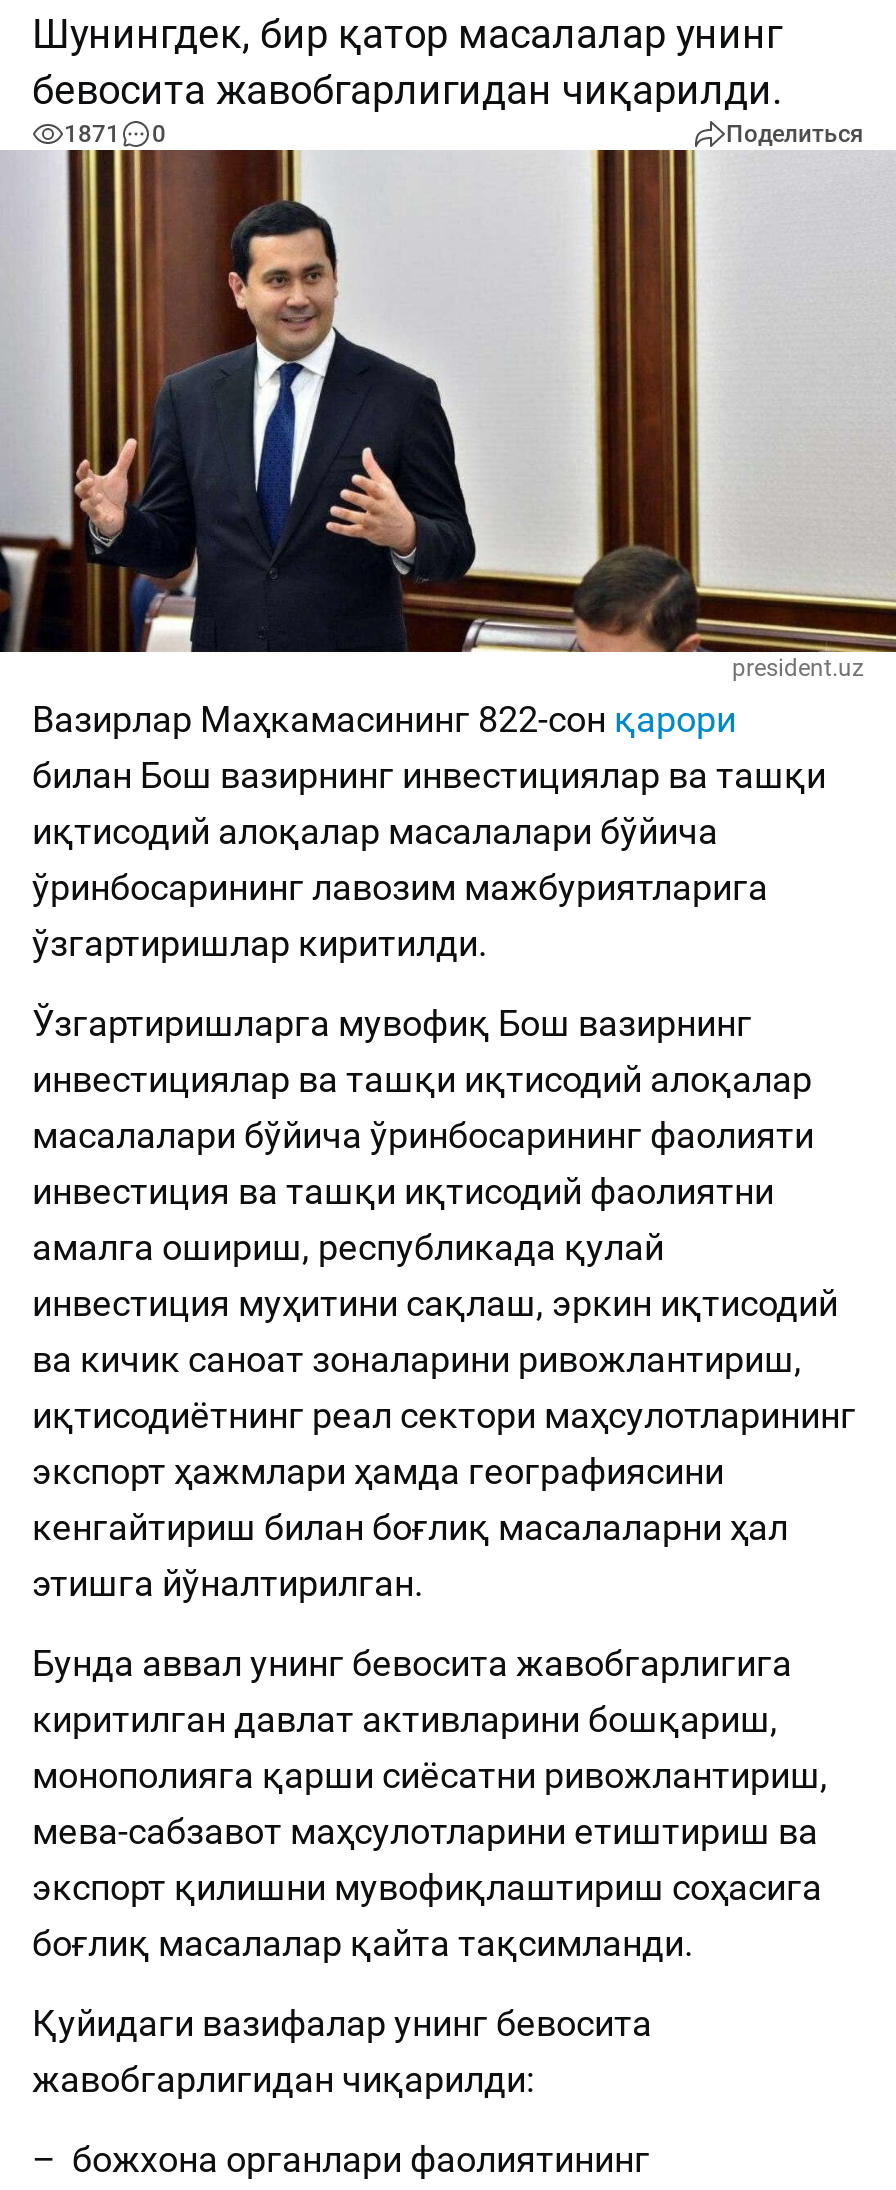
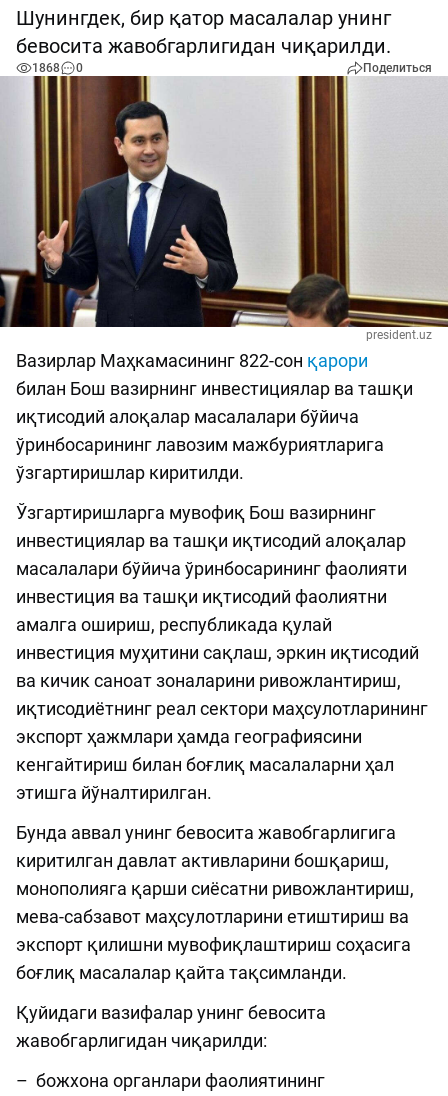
[64,120,166,148] 1871 0 -> [32,61,83,75] 1868 0

